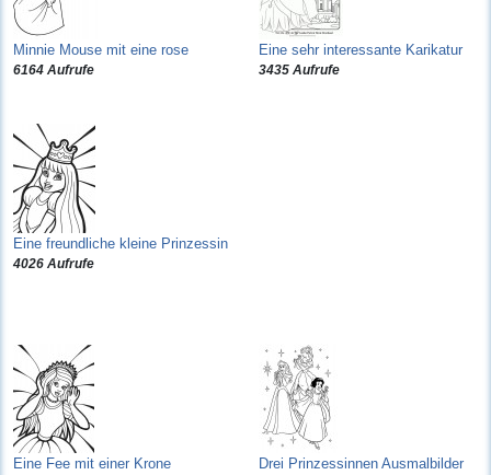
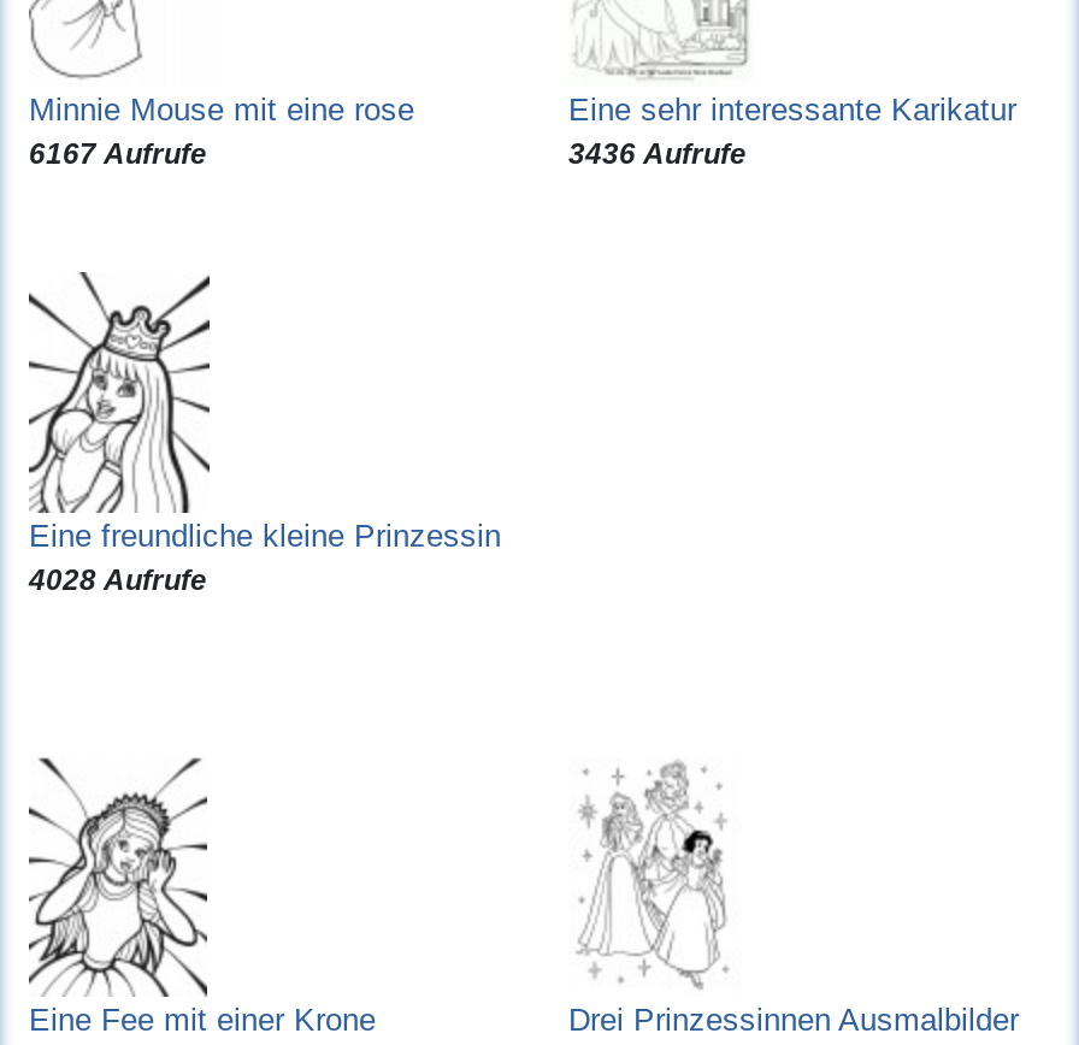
[13,62,94,78] 6164 Aufrufe -> [29,137,207,171] 6167 Aufrufe
[259,62,340,78] 3435 Aufrufe -> [568,137,747,171] 3436 Aufrufe
[13,256,94,271] 4026 Aufrufe -> [29,563,207,597] 4028 Aufrufe

